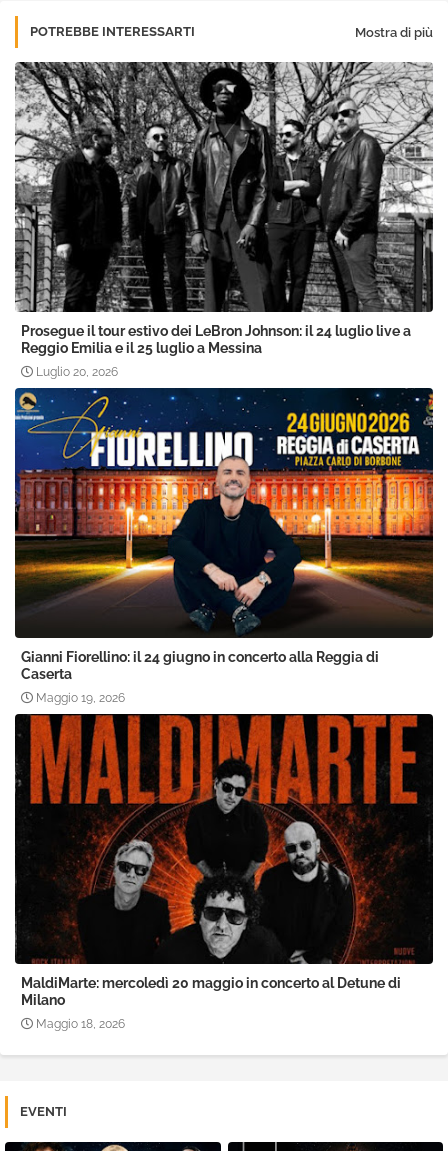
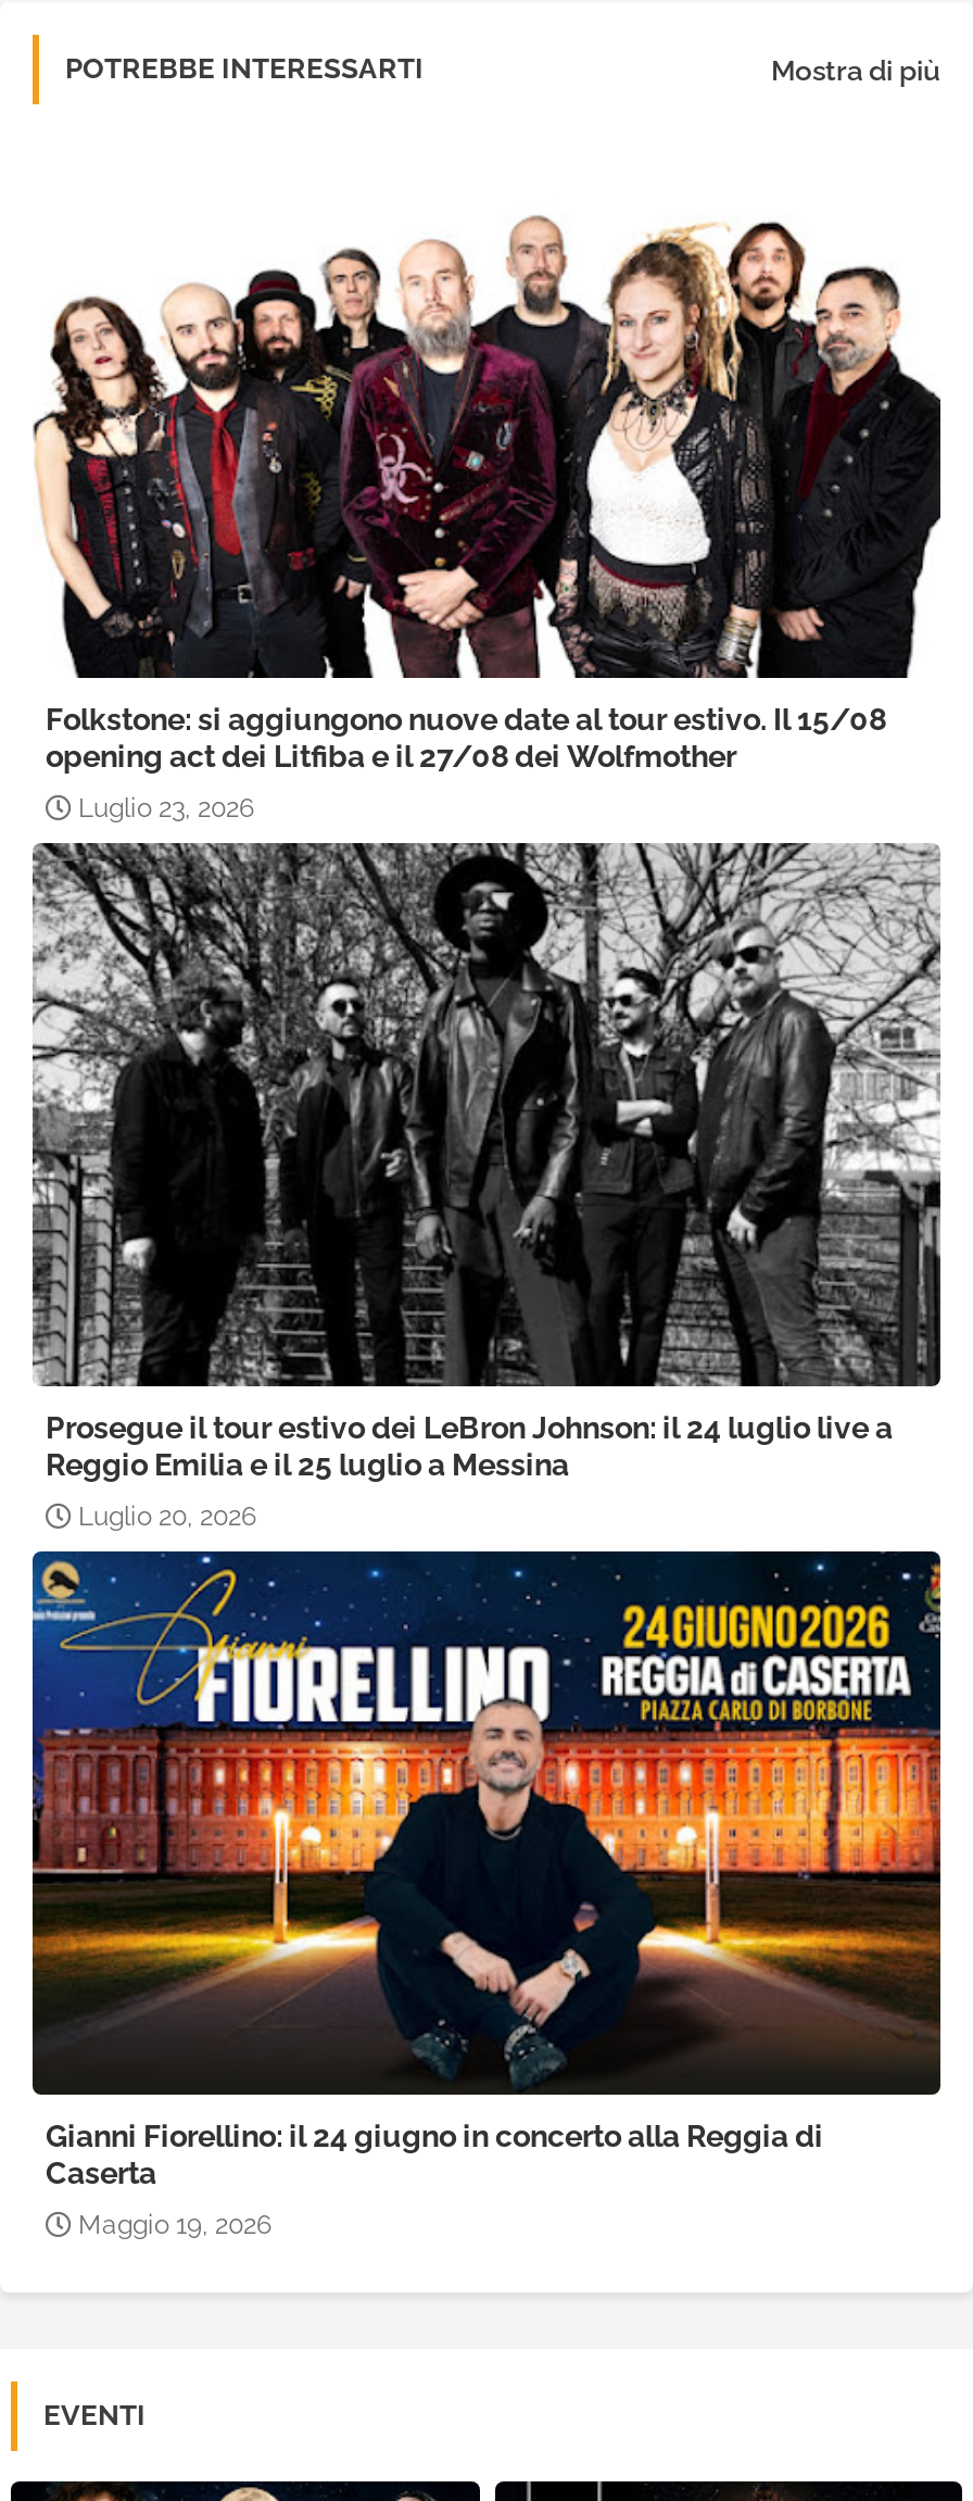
none -> [33,215,943,824] [image] | Folkstone: si aggiungono nuove date al tour estivo. Il 15/08 | opening act dei Litfiba e il 27/08 dei Wolfmother | Luglio 23, 2026
moved [13,323,435,705] -> [28,1410,945,2240]: [image] | Prosegue il tour estivo dei LeBron Johnson: il 24 luglio live a | Reggio Emilia e il 25 luglio a Messina | Luglio 20, 2026 | Gianni Fiorellino: il 24 giugno in concerto alla Reggia di | Caserta | Maggio 19, 2026
[14,713,434,1031] [image] | MaldiMarte: mercoledì 20 maggio in concerto al Detune di | Milano | Maggio 18, 2026 -> none

